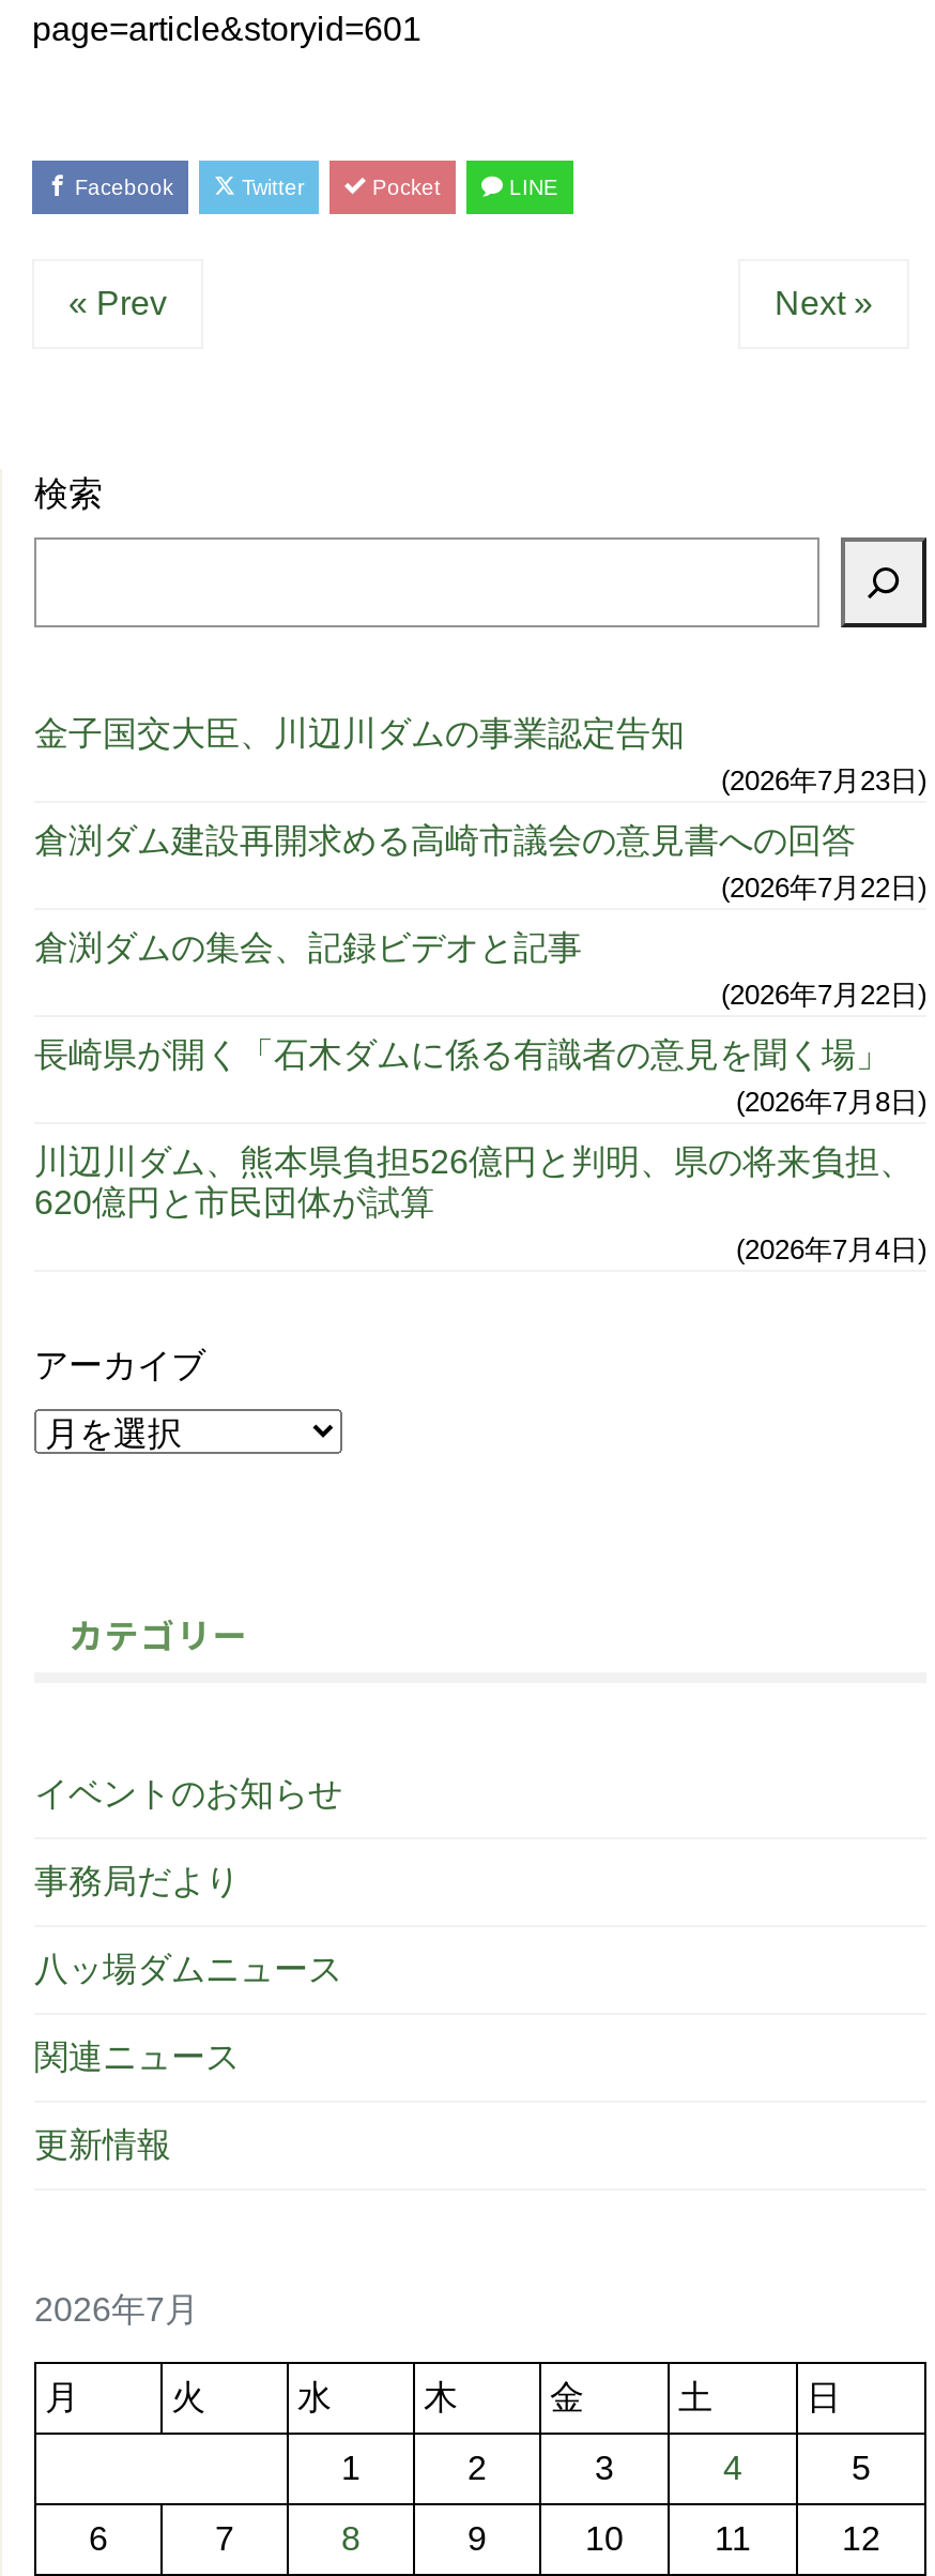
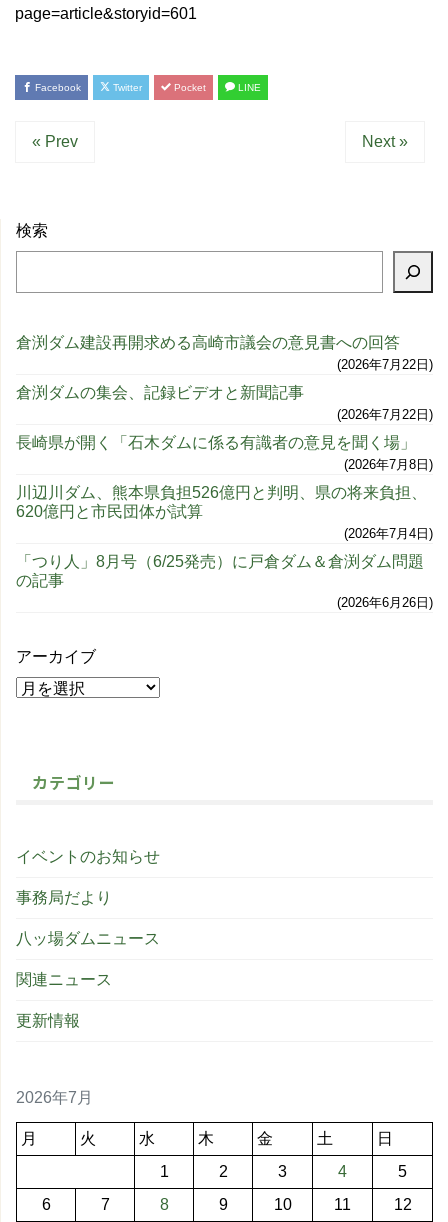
[34,715,918,796] 金子国交大臣、川辺川ダムの事業認定告知 | 2026年7月23日 -> none
moved [34,822,918,903] -> [16,334,429,372]: 倉渕ダム建設再開求める高崎市議会の意見書への回答 | 2026年7月22日
[34,929,582,965] 倉渕ダムの集会、記録ビデオと記事 -> [16,384,304,401] 倉渕ダムの集会、記録ビデオと新聞記事
moved [34,978,918,1265] -> [16,407,429,541]: 2026年7月22日 | 長崎県が開く「石木ダムに係る有識者の意見を聞く場」 | 2026年7月8日 | 川辺川ダム、熊本県負担526億円と判明、県の将来負担、 | 620億円と市民団体が試算 | 2026年7月4日
none -> [16,553,429,610] 「つり人」8月号（6/25発売）に戸倉ダム＆倉渕ダム問題 | の記事 | 2026年6月26日

